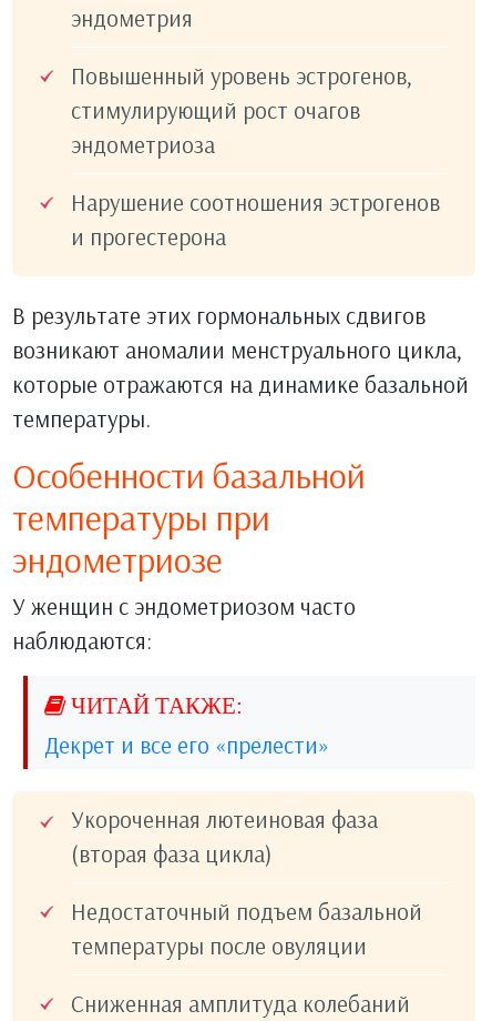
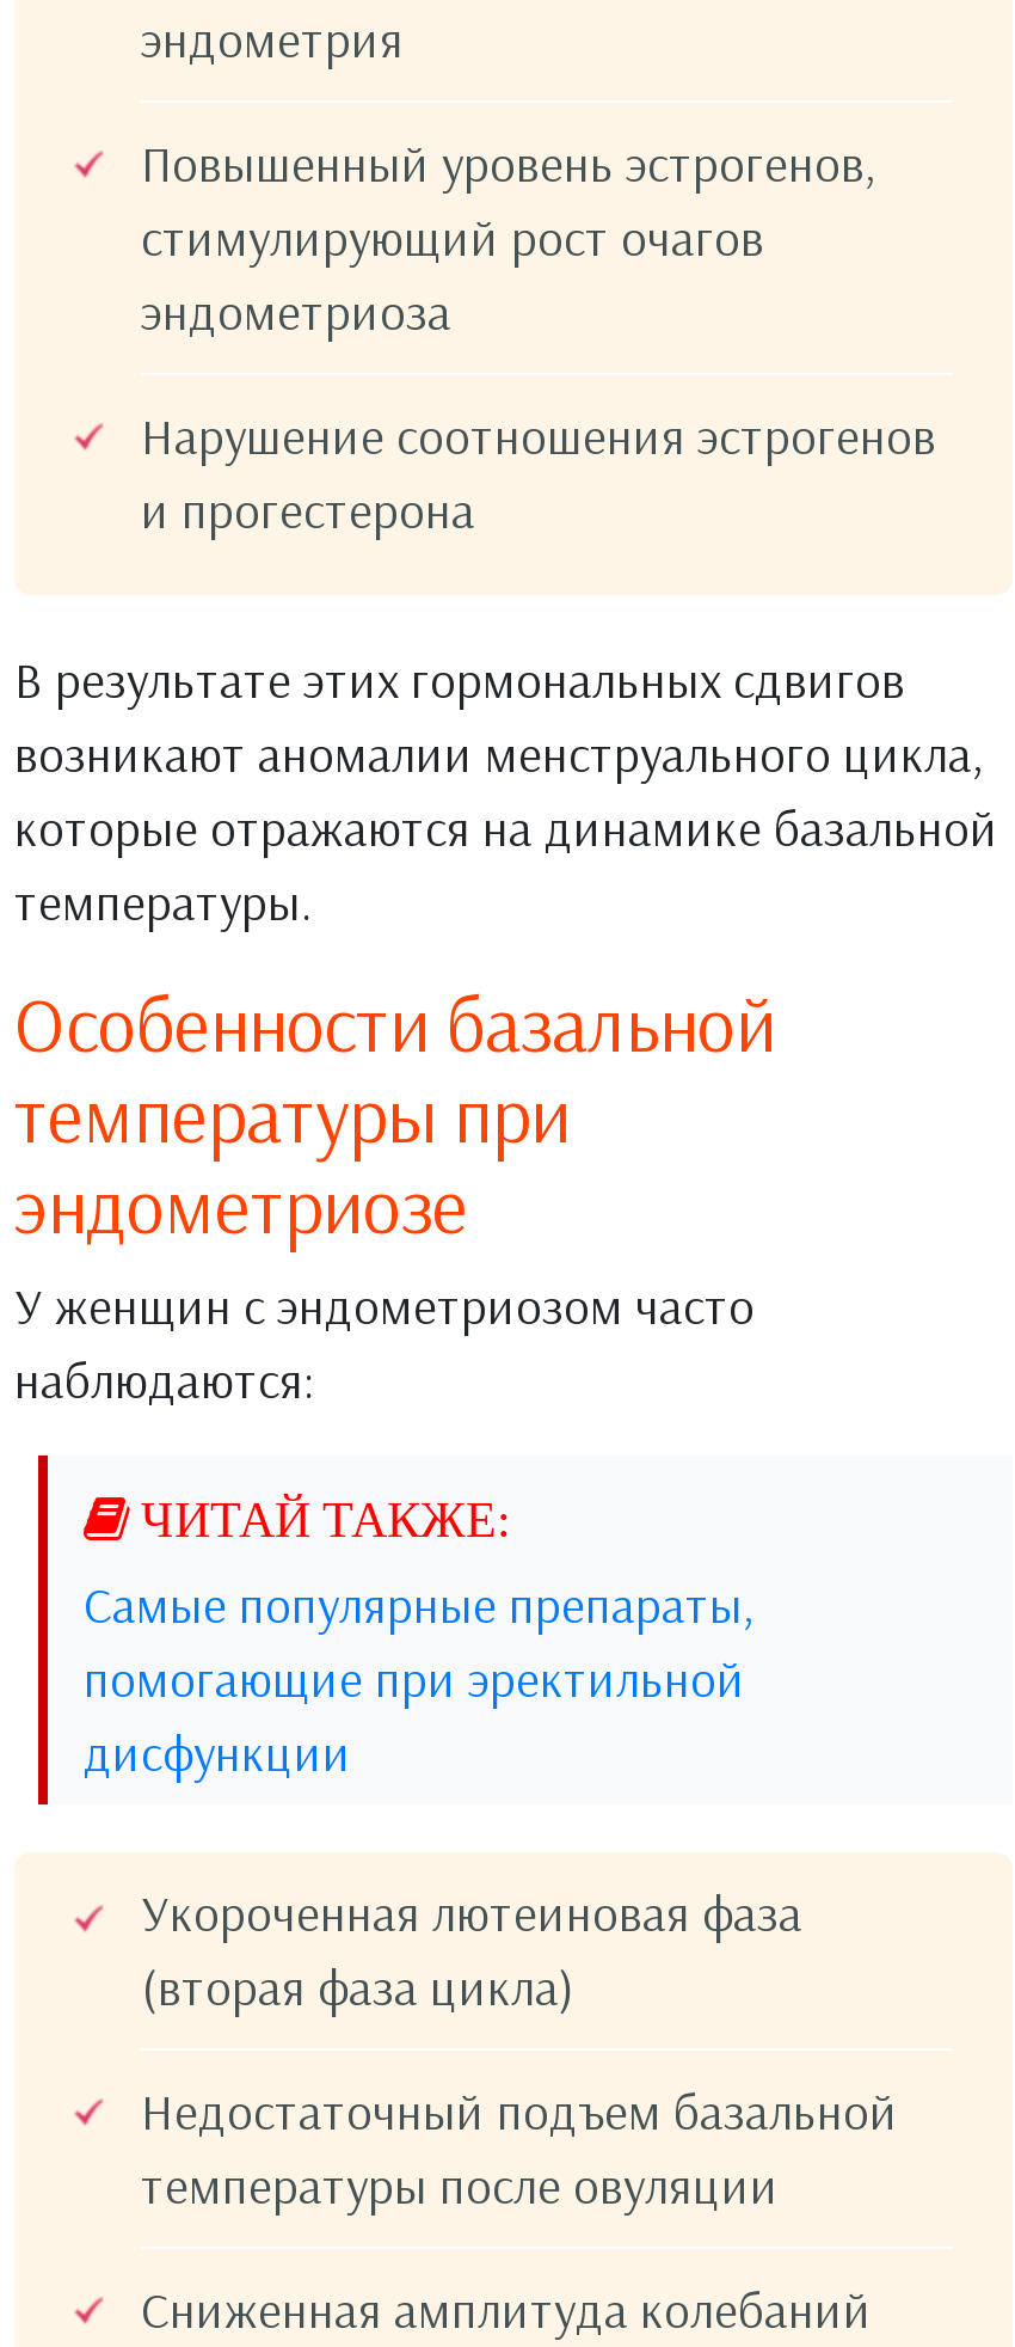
[44,730,329,759] Декрет и все его «прелести» -> [84,1573,755,1783] Самые популярные препараты, | помогающие при эректильной | дисфункции

